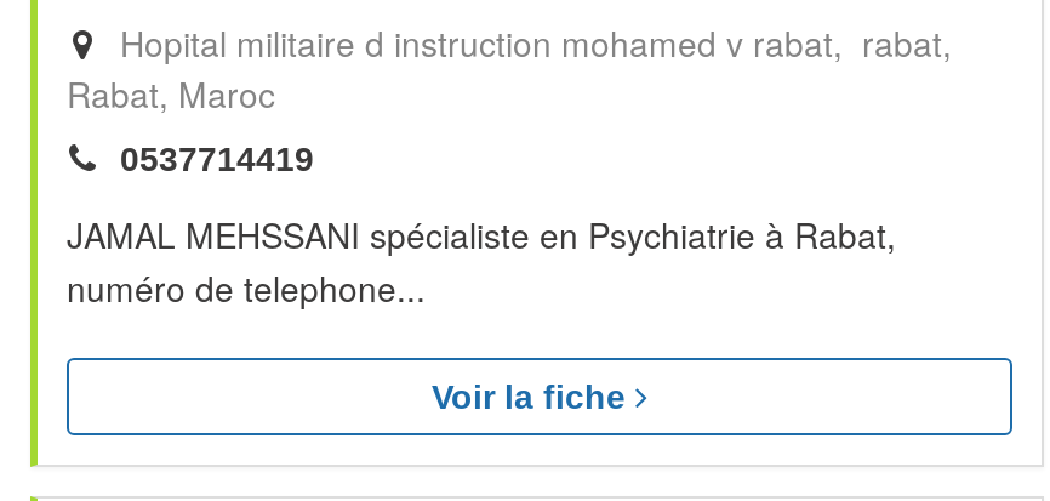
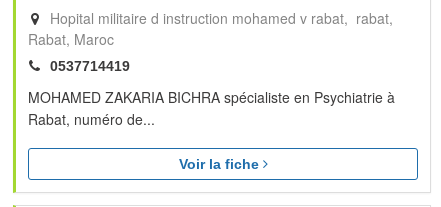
[67,210,896,312] JAMAL MEHSSANI spécialiste en Psychiatrie à Rabat, | numéro de telephone... -> [28,87,395,129] MOHAMED ZAKARIA BICHRA spécialiste en Psychiatrie à | Rabat, numéro de...

